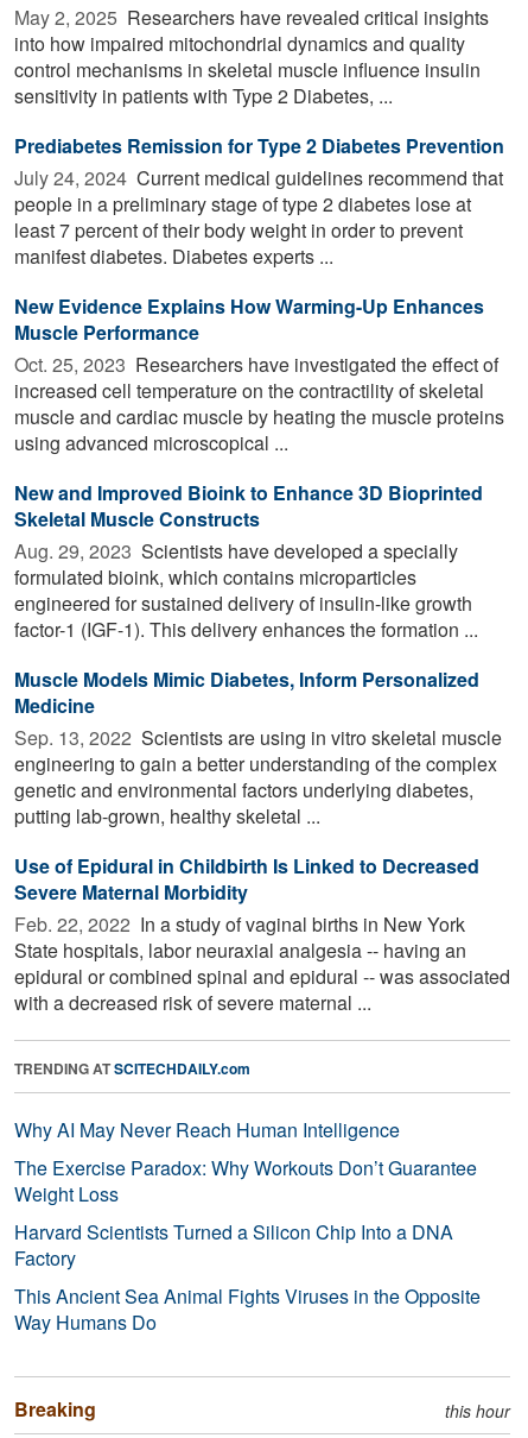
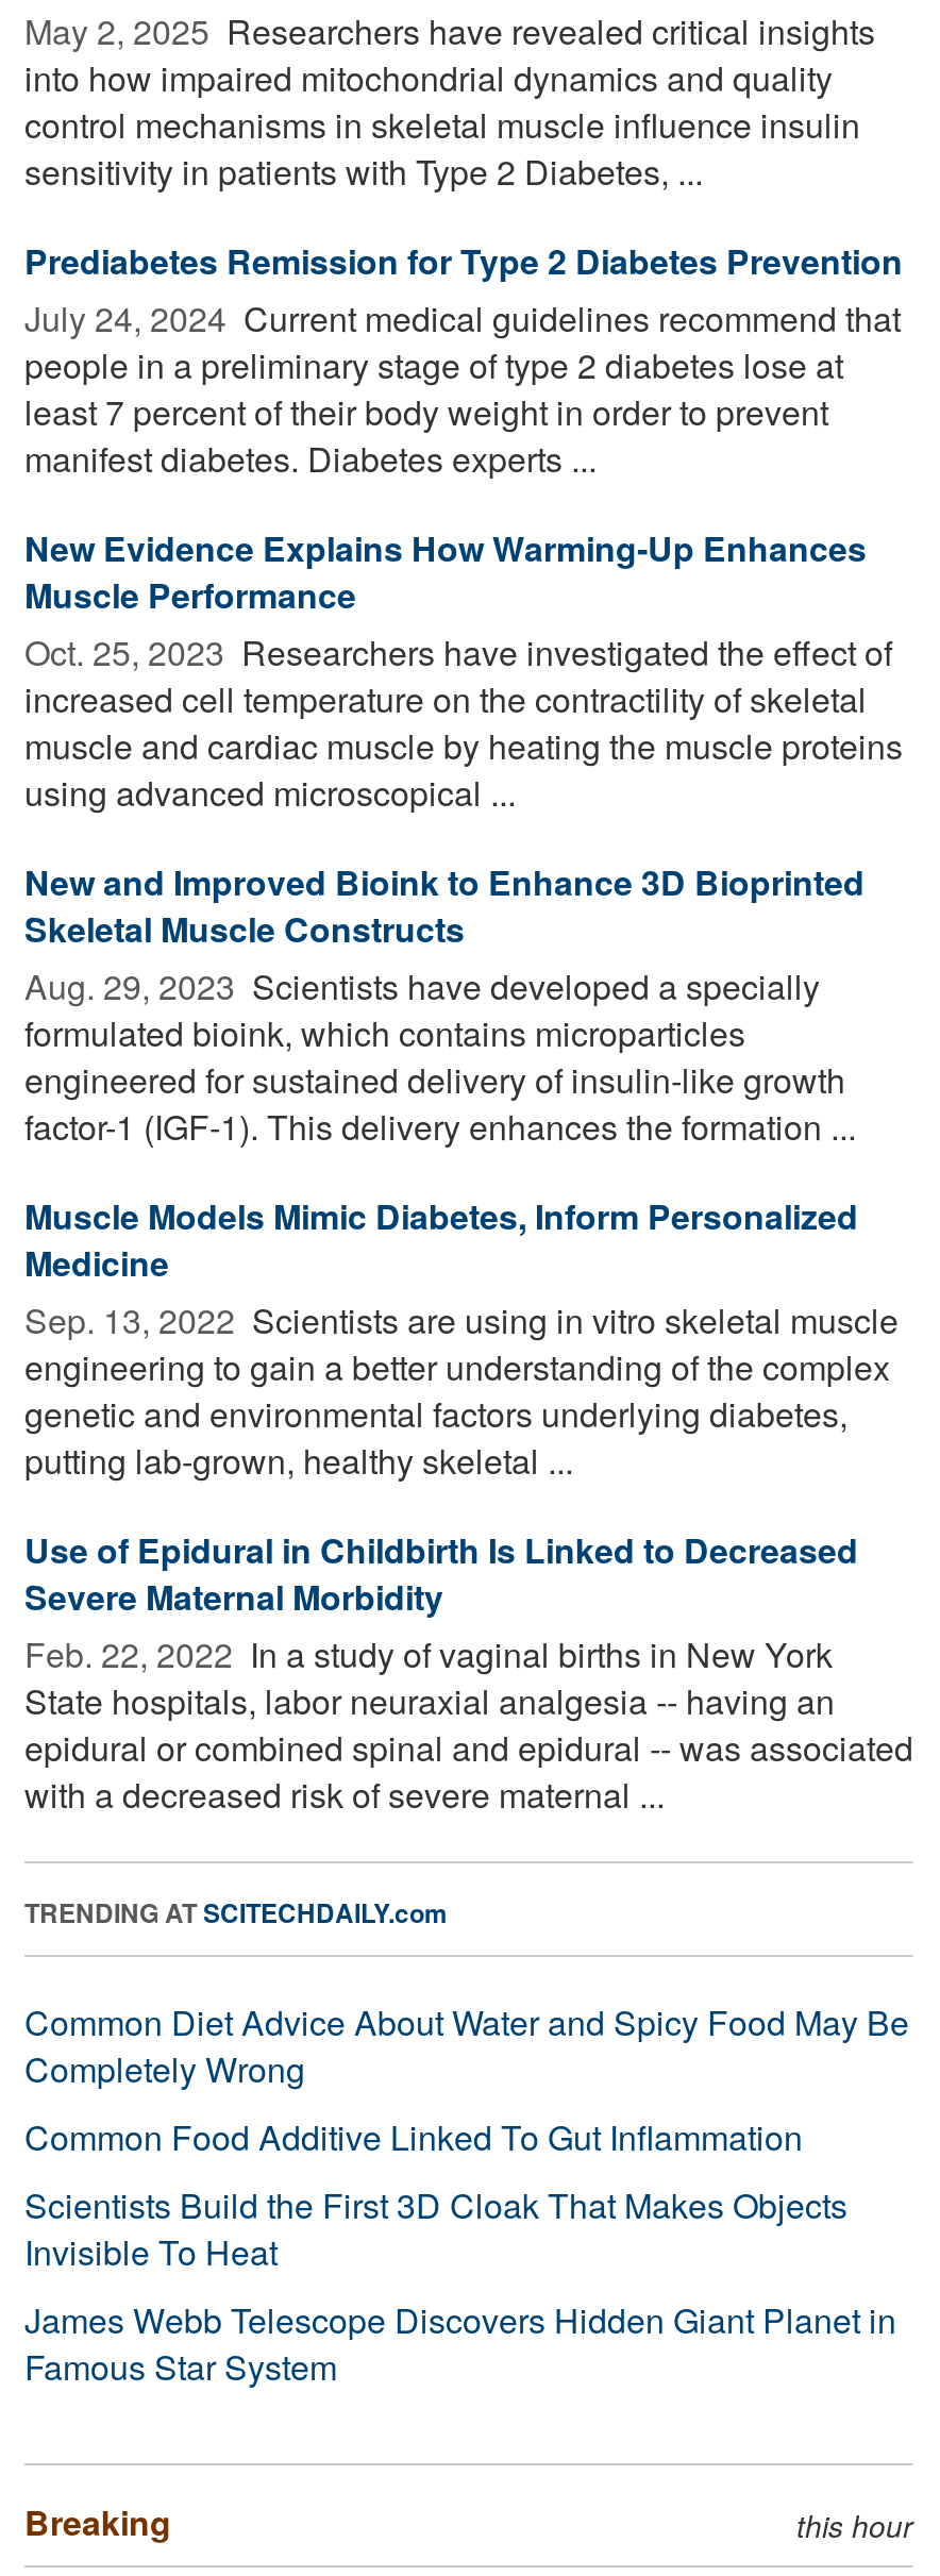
[14,1116,481,1336] Why AI May Never Reach Human Intelligence | The Exercise Paradox: Why Workouts Don’t Guarantee | Weight Loss | Harvard Scientists Turned a Silicon Chip Into a DNA | Factory | This Ancient Sea Animal Fights Viruses in the Opposite | Way Humans Do -> [24,1997,909,2391] Common Diet Advice About Water and Spicy Food May Be | Completely Wrong | Common Food Additive Linked To Gut Inflammation | Scientists Build the First 3D Cloak That Makes Objects | Invisible To Heat | James Webb Telescope Discovers Hidden Giant Planet in | Famous Star System

